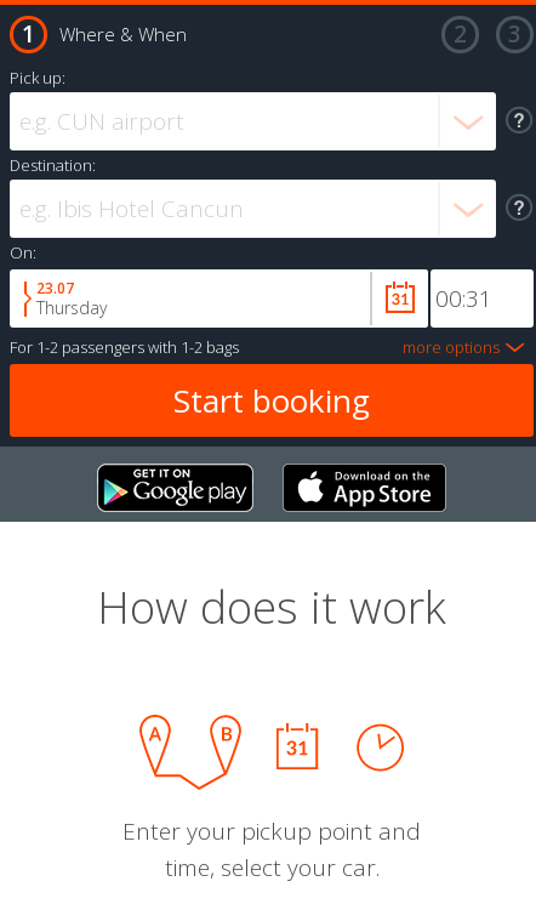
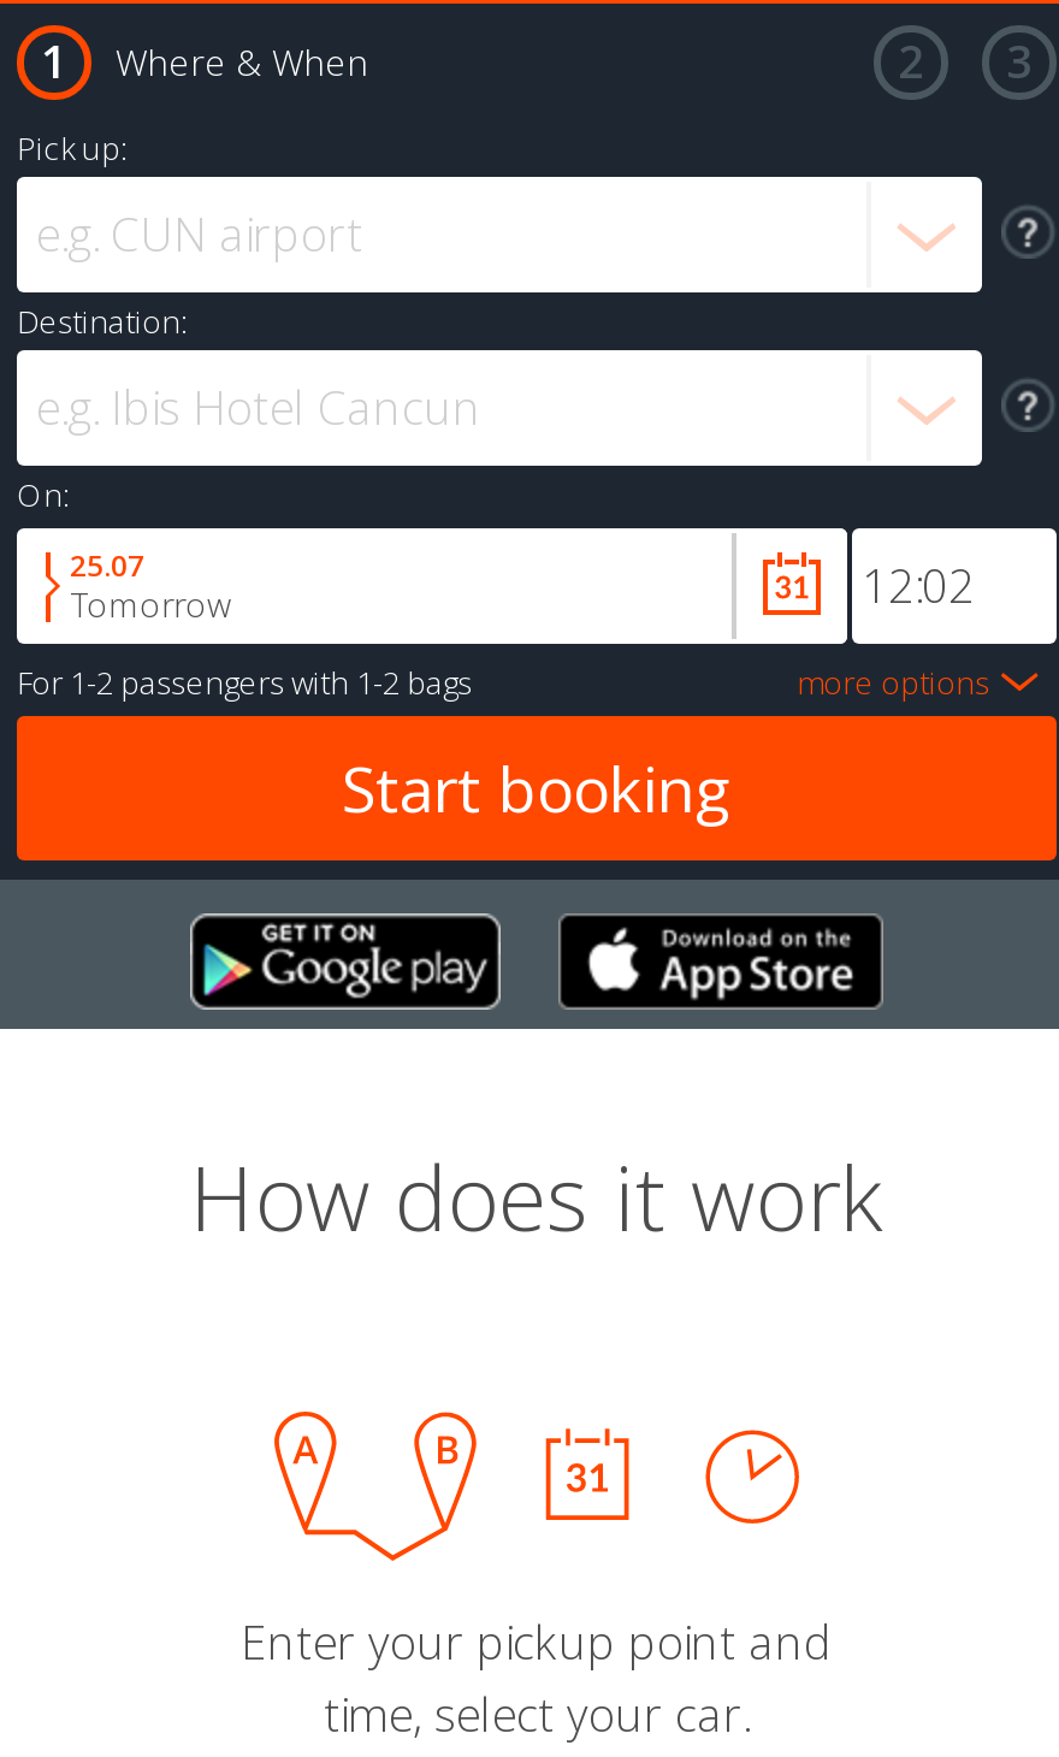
[36,278,107,320] 23.07 | Thursday -> [70,546,231,628] 25.07 | Tomorrow

